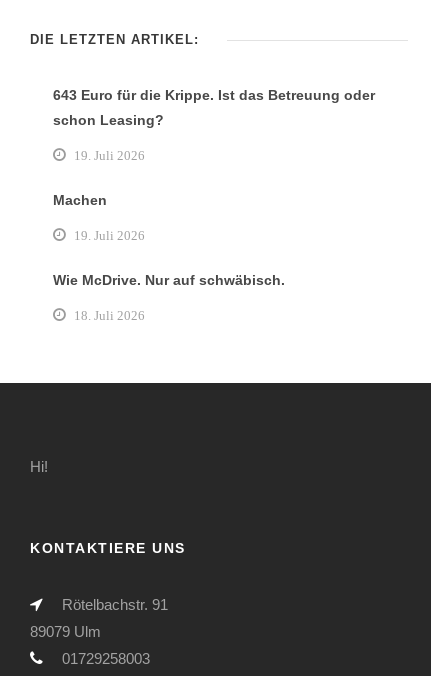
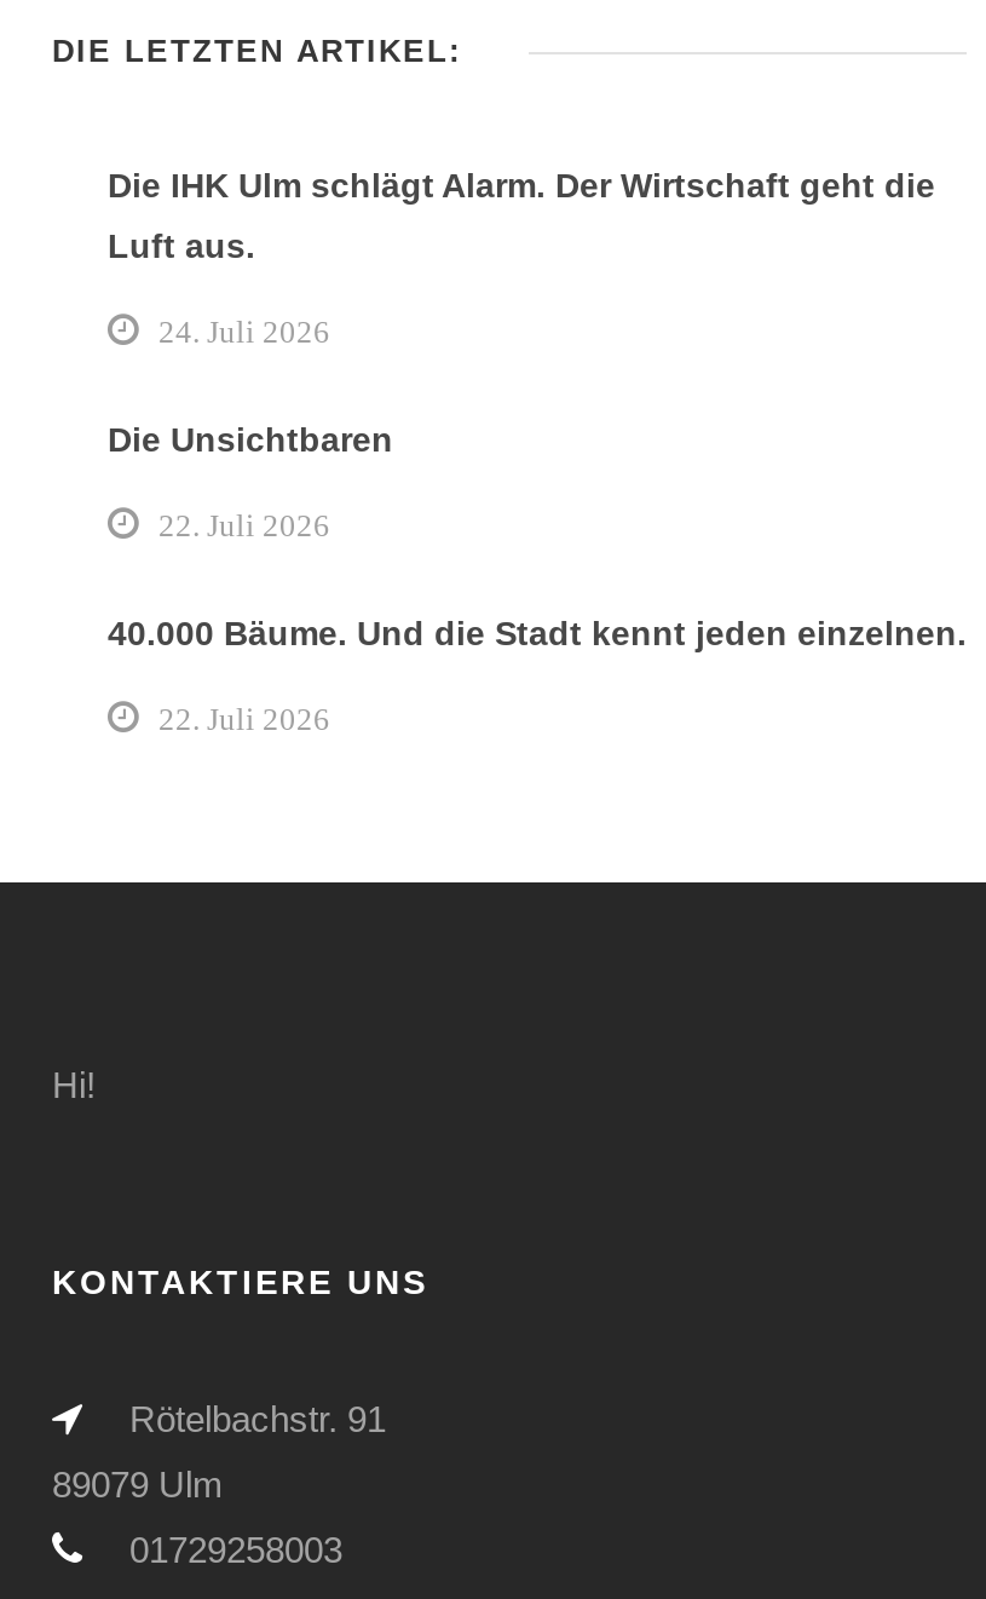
[53,87,375,103] 643 Euro für die Krippe. Ist das Betreuung oder -> [108,166,935,205] Die IHK Ulm schlägt Alarm. Der Wirtschaft geht die
[53,112,164,128] schon Leasing? -> [108,227,255,265] Luft aus.
[74,148,145,163] 19. Juli 2026 -> [158,314,330,350] 24. Juli 2026
[53,192,107,208] Machen -> [108,420,393,459] Die Unsichtbaren
[74,228,145,243] 19. Juli 2026 -> [158,507,330,544] 22. Juli 2026
[53,272,285,288] Wie McDrive. Nur auf schwäbisch. -> [108,614,967,653] 40.000 Bäume. Und die Stadt kennt jeden einzelnen.
[74,308,145,323] 18. Juli 2026 -> [158,701,330,737] 22. Juli 2026

